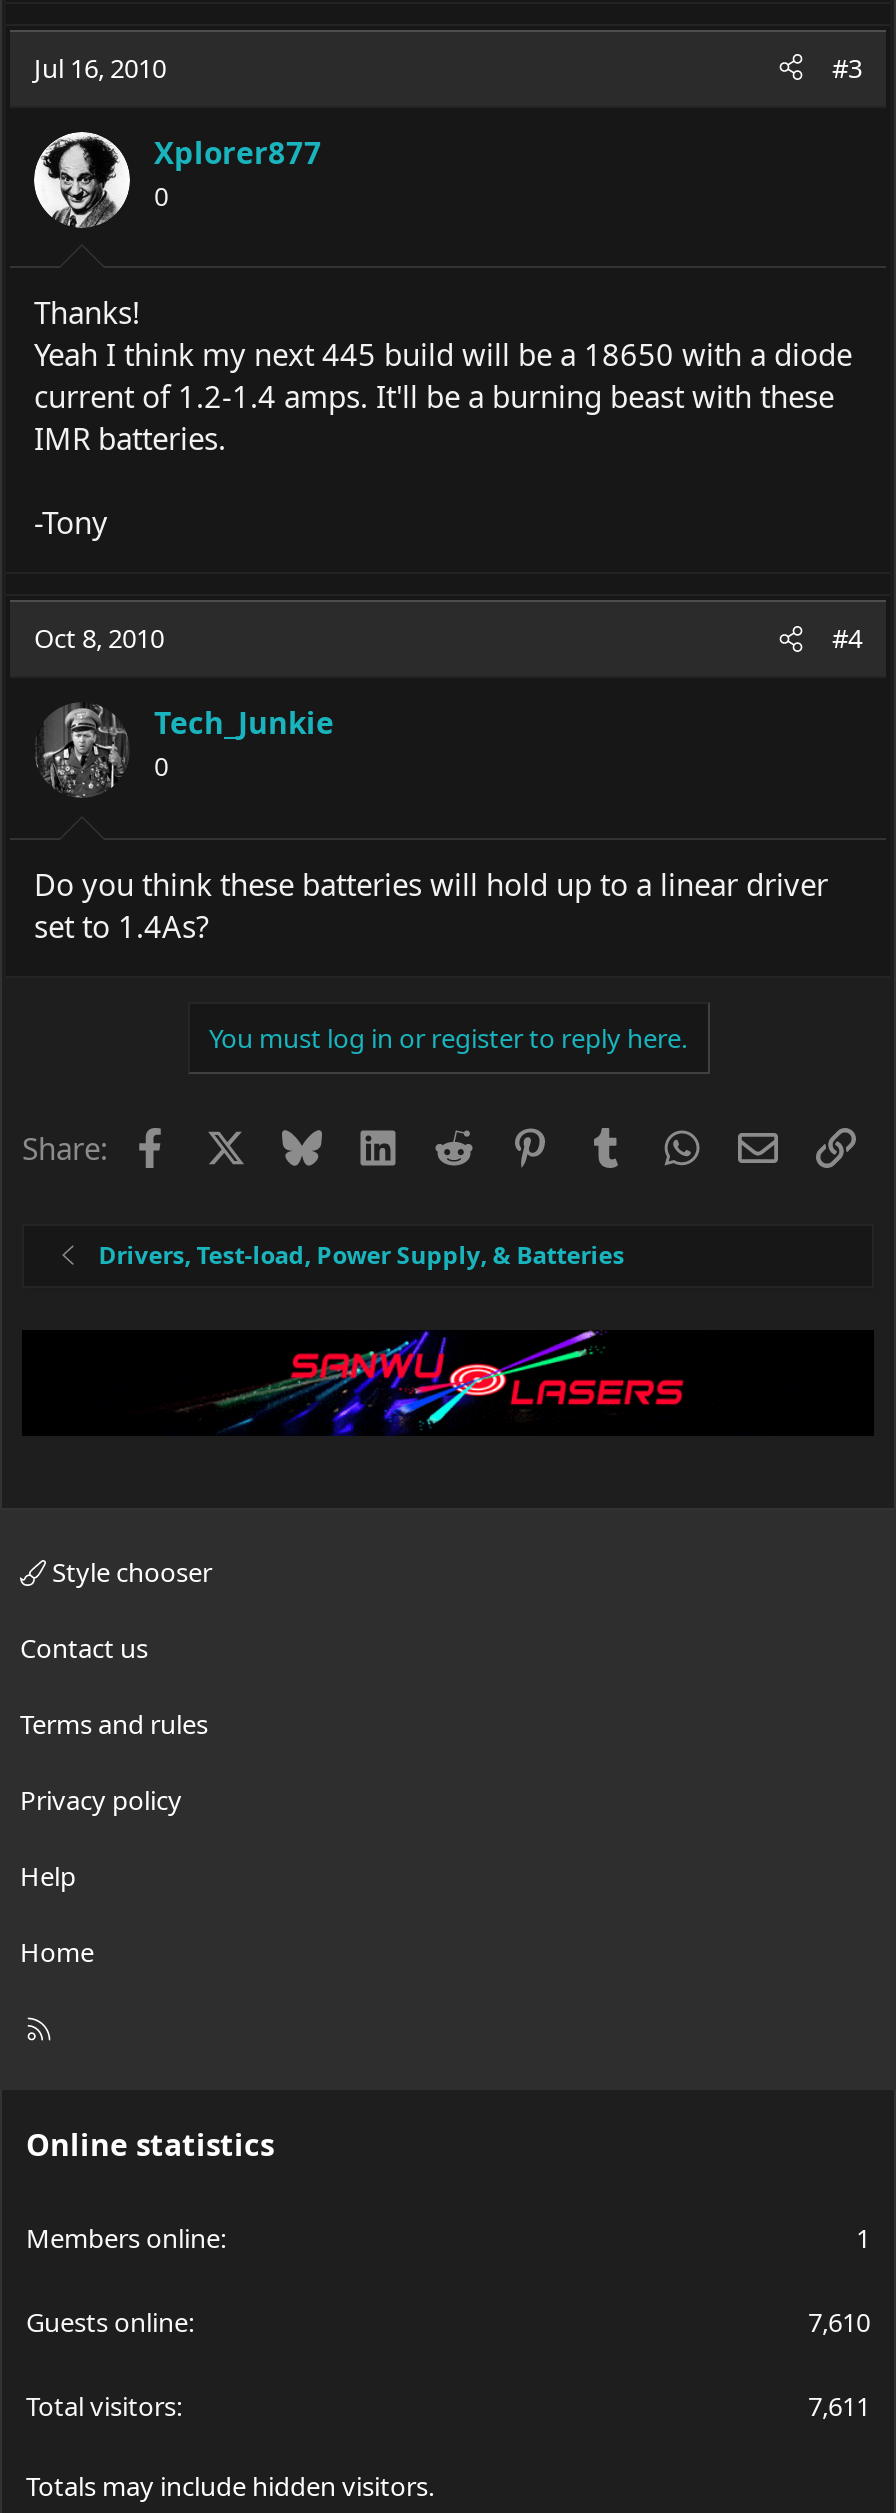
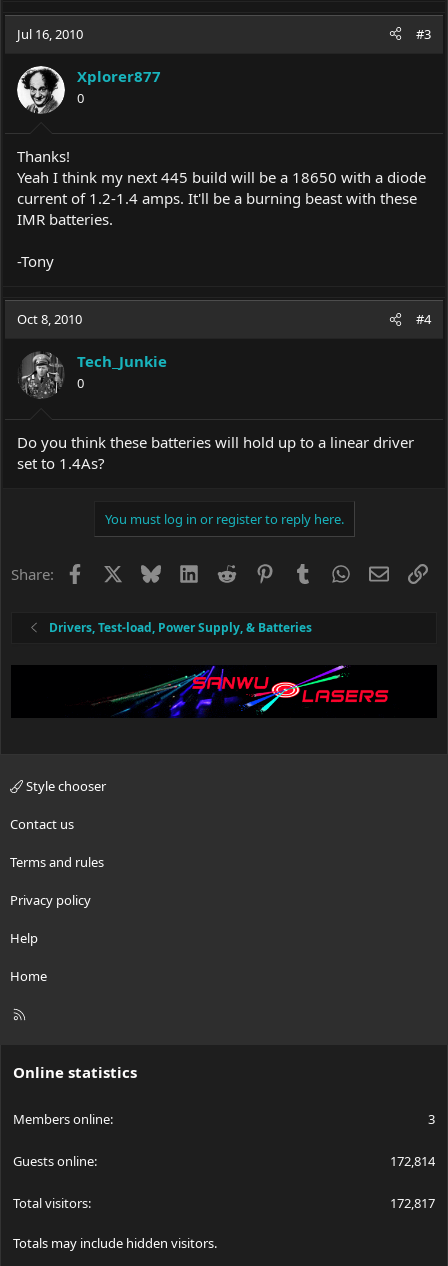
[284,1328,776,1436] [image] -> [144,664,390,718] [image]
[856,2220,870,2256] 1 -> [428,1110,435,1128] 3
[808,2304,870,2340] 7,610 -> [390,1152,435,1170] 172,814
[808,2388,870,2424] 7,611 -> [390,1194,435,1212] 172,817

